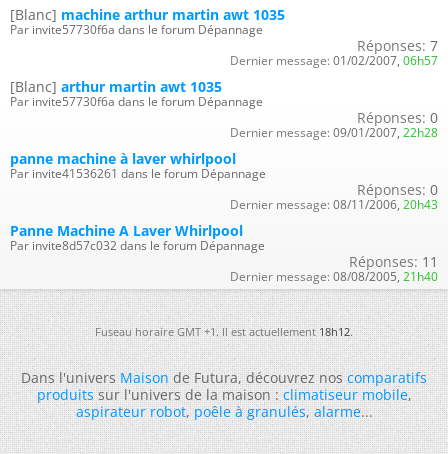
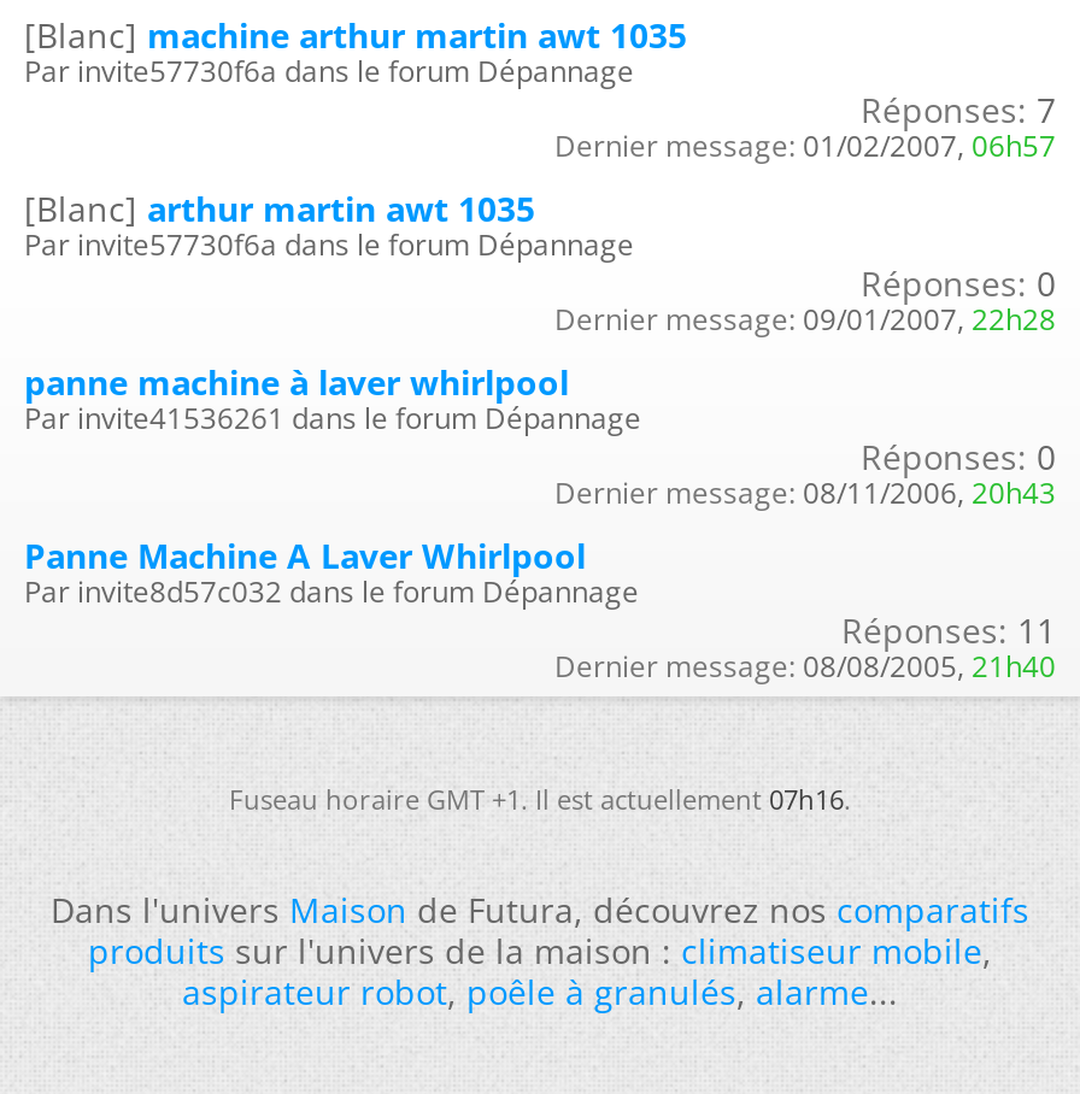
[95,324,353,339] Fuseau horaire GMT +1. Il est actuellement 18h12. -> [229,781,851,817] Fuseau horaire GMT +1. Il est actuellement 07h16.

